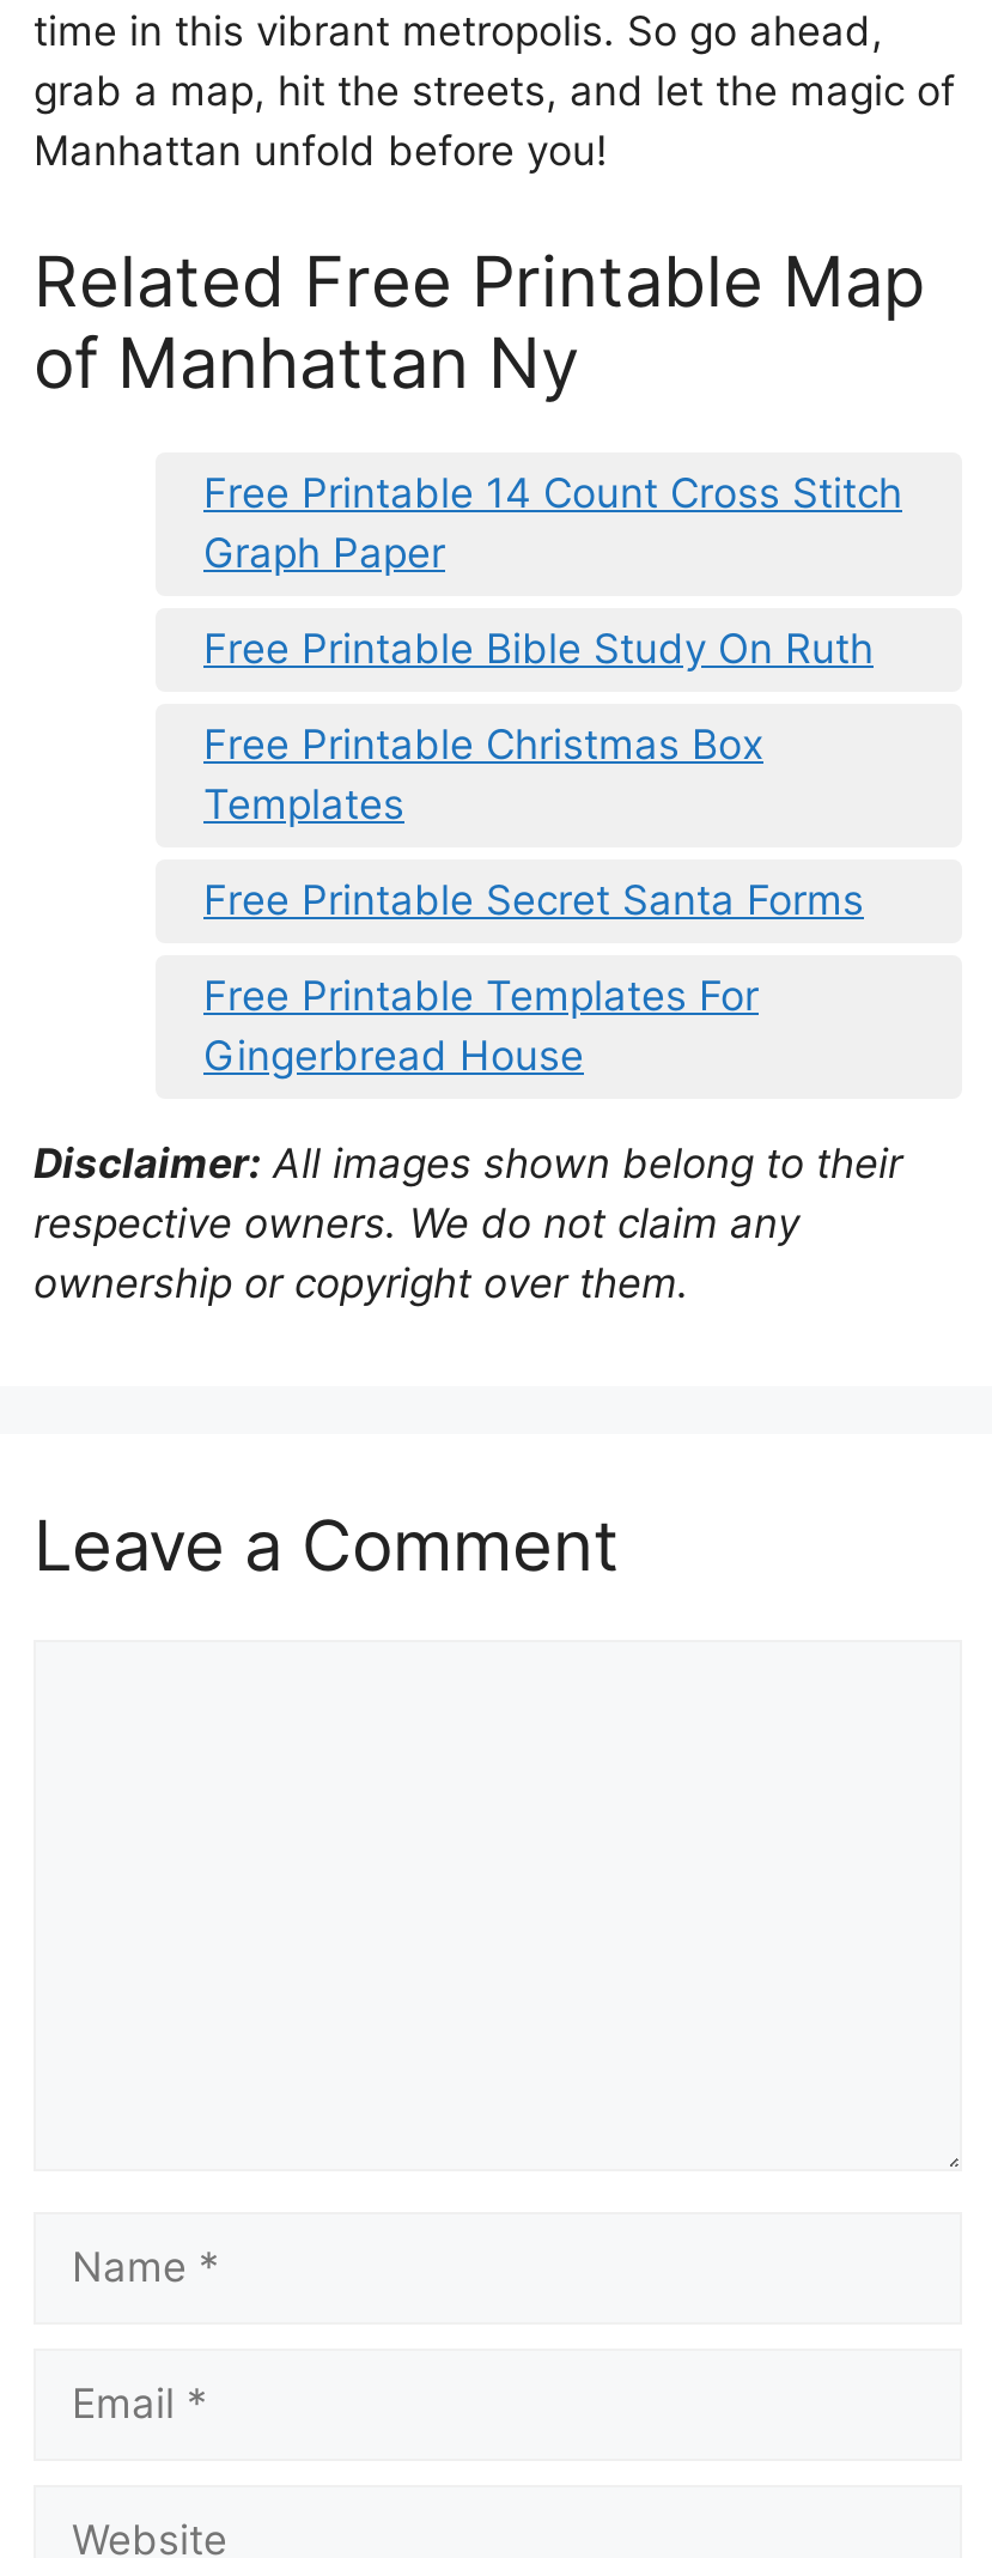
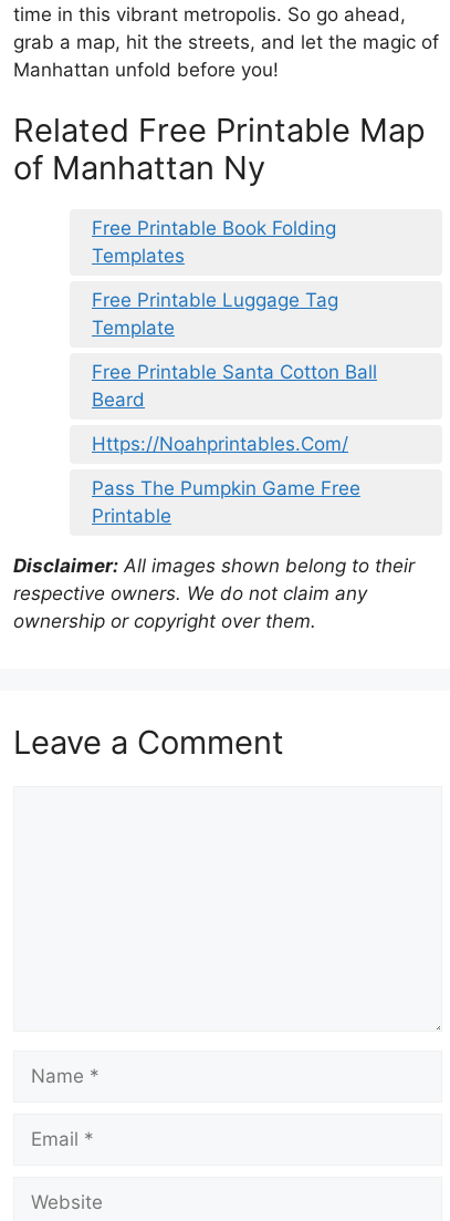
[203,470,902,769] Free Printable 14 Count Cross Stitch | Graph Paper | Free Printable Bible Study On Ruth | Free Printable Christmas Box -> [92,217,336,239] Free Printable Book Folding
moved [203,781,404,829] -> [92,245,185,267]: Templates
[203,877,864,1080] Free Printable Secret Santa Forms | Free Printable Templates For | Gingerbread House -> [92,289,377,527] Free Printable Luggage Tag | Template | Free Printable Santa Cotton Ball | Beard | Https://Noahprintables.Com/ | Pass The Pumpkin Game Free | Printable

